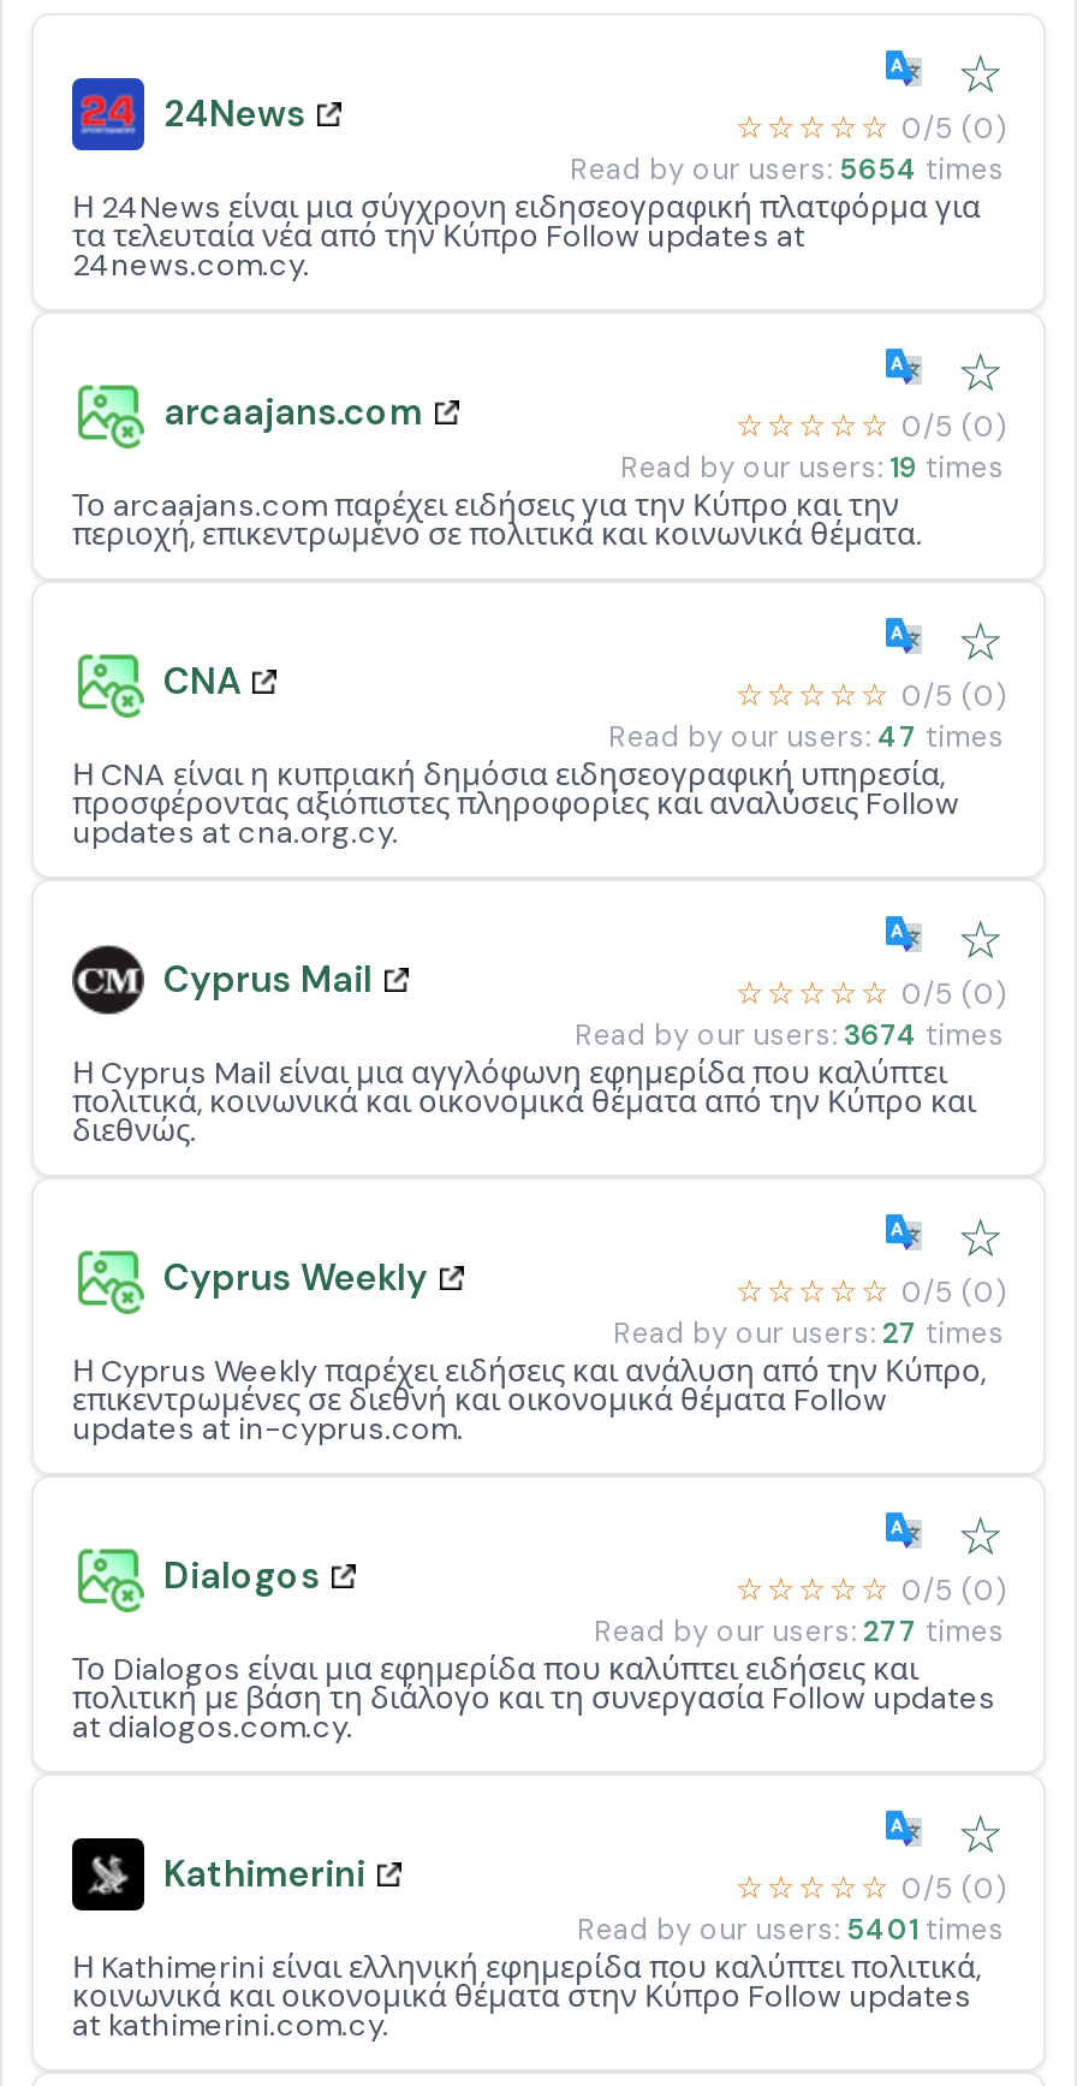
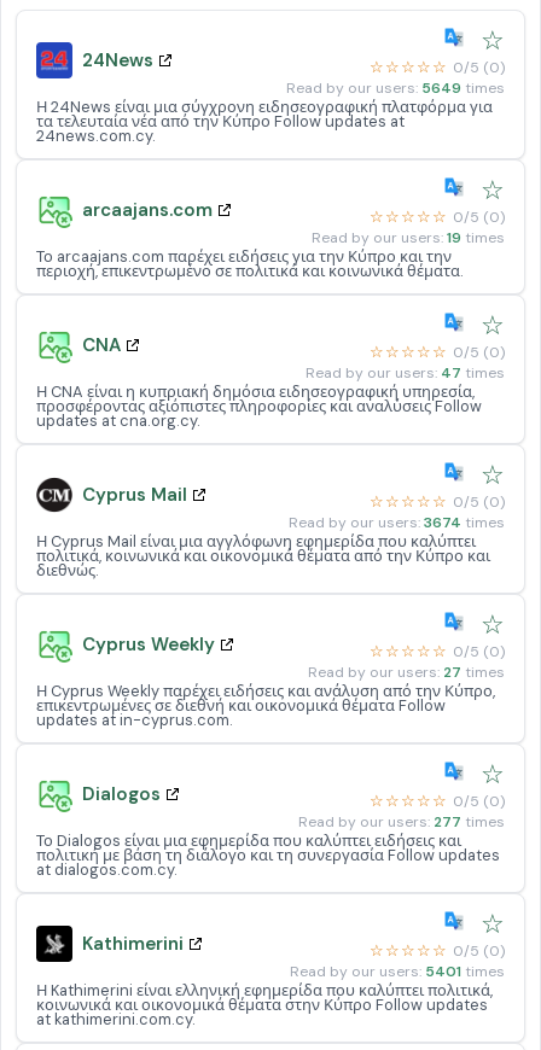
[570,150,1005,189] Read by our users: 5654 times -> [286,78,505,98] Read by our users: 5649 times

